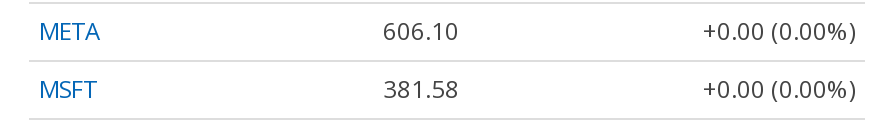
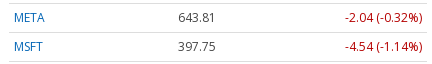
[383,13,459,47] 606.10 -> [178,8,216,25] 643.81
[703,13,855,47] +0.00 (0.00%) -> [345,8,422,25] -2.04 (-0.32%)
[383,71,459,105] 381.58 -> [178,37,216,54] 397.75
[703,71,855,105] +0.00 (0.00%) -> [345,37,422,54] -4.54 (-1.14%)

